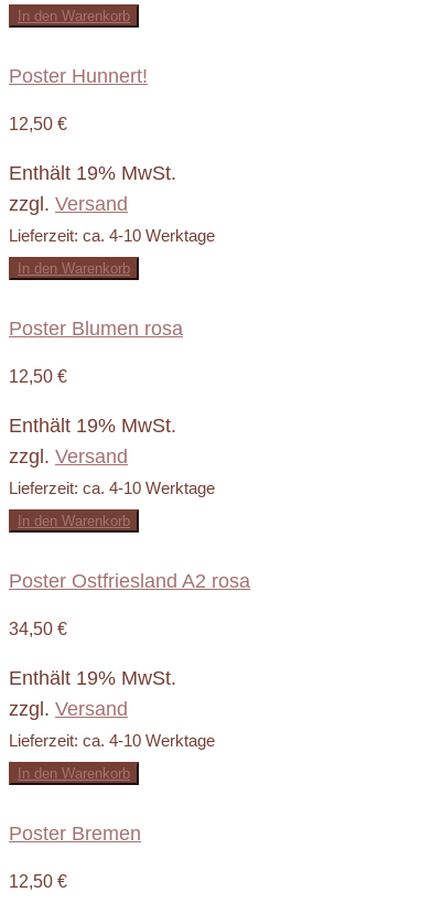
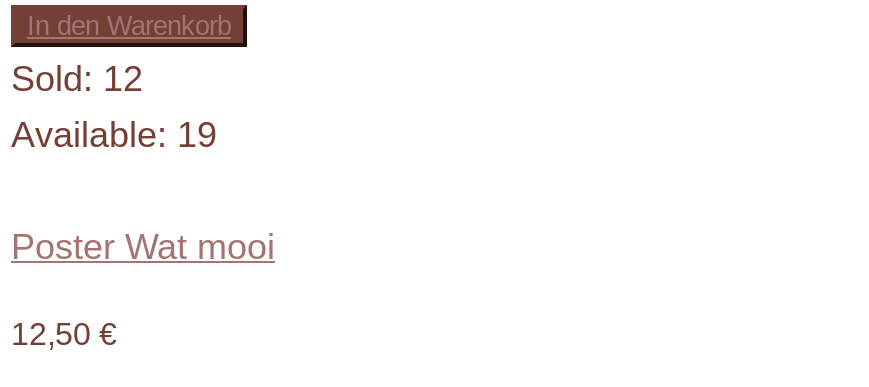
[9,65,250,845] Poster Hunnert! | 12,50 € | Enthält 19% MwSt. | zzgl. Versand | Lieferzeit: ca. 4-10 Werktage | In den Warenkorb | Poster Blumen rosa | 12,50 € | Enthält 19% MwSt. | zzgl. Versand | Lieferzeit: ca. 4-10 Werktage | In den Warenkorb | Poster Ostfriesland A2 rosa | 34,50 € | Enthält 19% MwSt. | zzgl. Versand | Lieferzeit: ca. 4-10 Werktage | In den Warenkorb | Poster Bremen -> [11,59,275,267] Sold: 12 | Available: 19 | Poster Wat mooi

